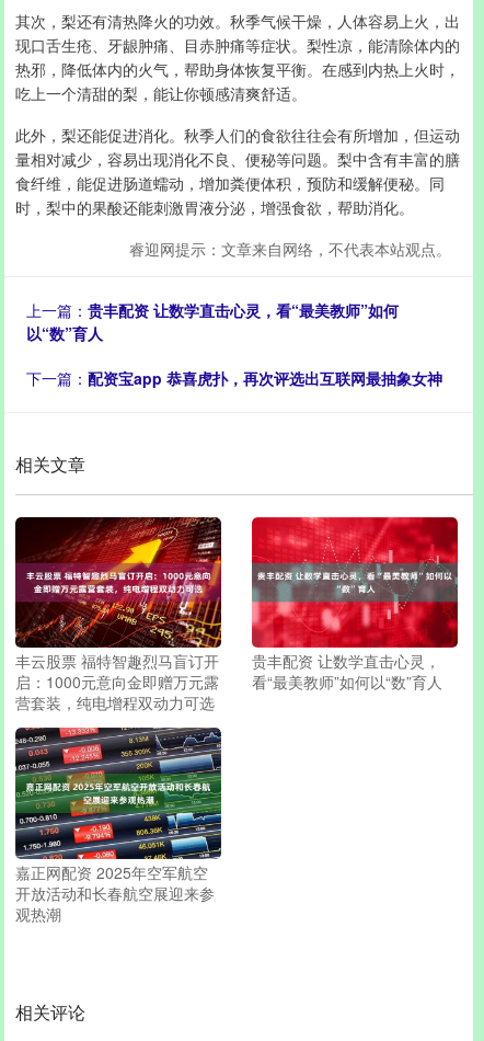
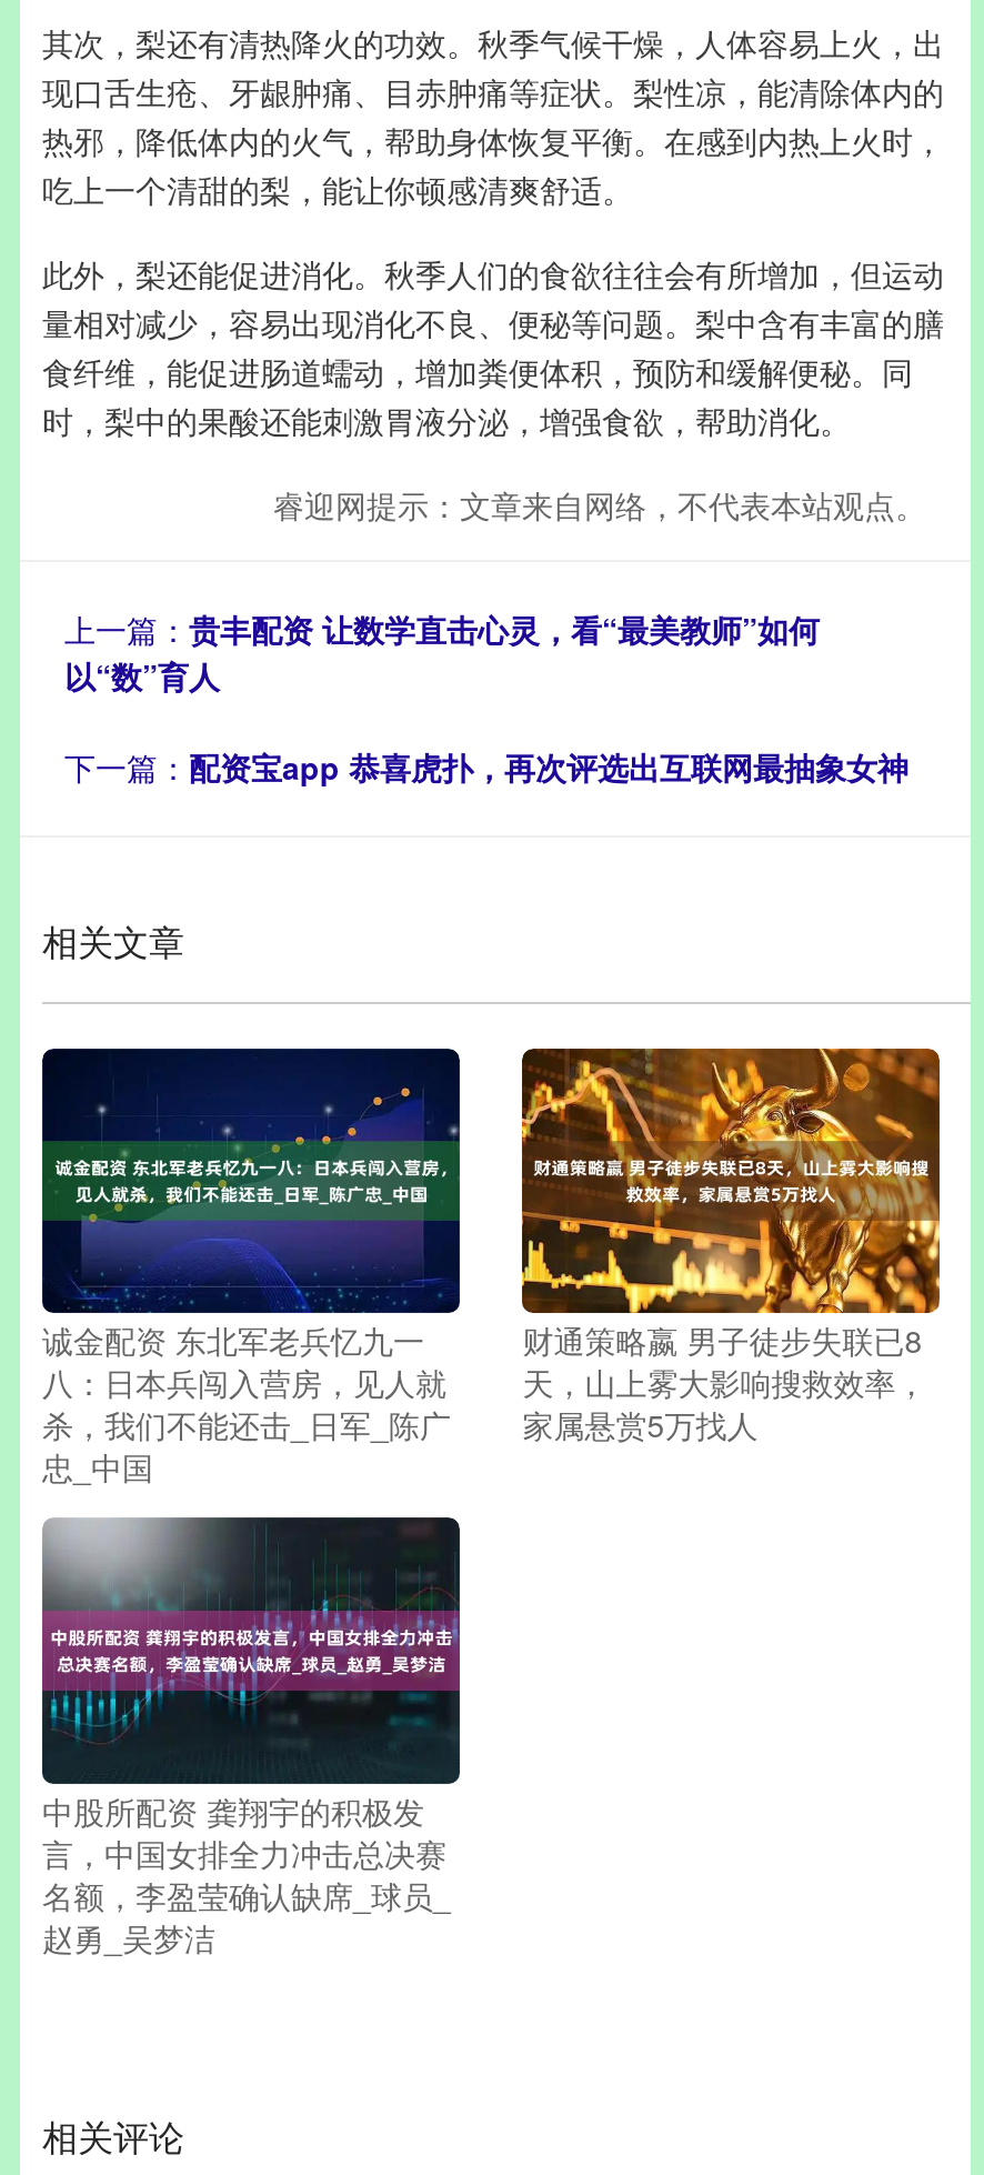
[15,516,222,714] [image] | 丰云股票 福特智趣烈马盲订开 | 启：1000元意向金即赠万元露 | 营套装，纯电增程双动力可选 -> [42,1046,462,1489] [image] | 诚金配资 东北军老兵忆九一 | 八：日本兵闯入营房，见人就 | 杀，我们不能还击_日军_陈广 | 忠_中国
[251,516,459,600] [image] -> [520,1046,942,1302] [image]
[252,650,443,693] 贵丰配资 让数学直击心灵， | 看“最美教师”如何以“数”育人 -> [522,1318,927,1447] 财通策略嬴 男子徒步失联已8 | 天，山上雾大影响搜救效率， | 家属悬赏5万找人
[15,727,221,925] [image] | 嘉正网配资 2025年空军航空 | 开放活动和长春航空展迎来参 | 观热潮 -> [42,1548,460,1959] [image] | 中股所配资 龚翔宇的积极发 | 言，中国女排全力冲击总决赛 | 名额，李盈莹确认缺席_球员_ | 赵勇_吴梦洁

